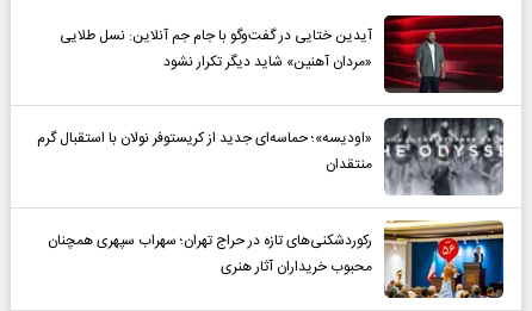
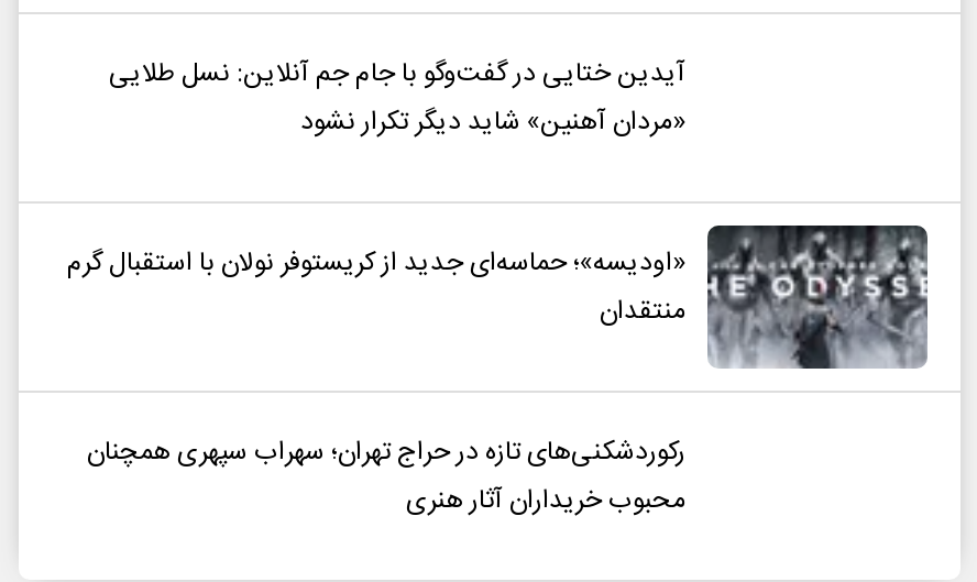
[383,14,505,94] [image] -> none
[383,219,505,299] [image] -> none

